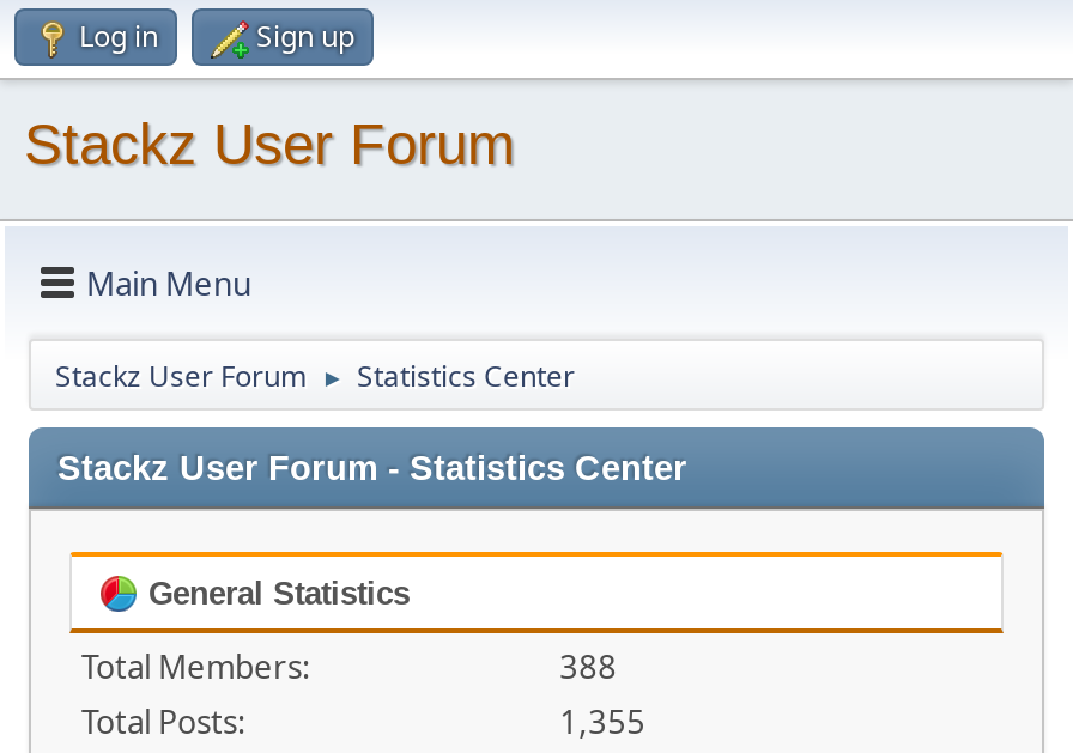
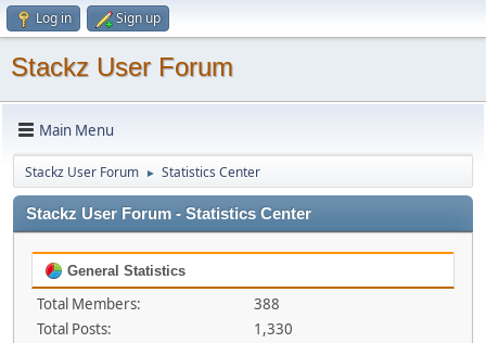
[559,700,646,743] 1,355 -> [253,319,292,339] 1,330

